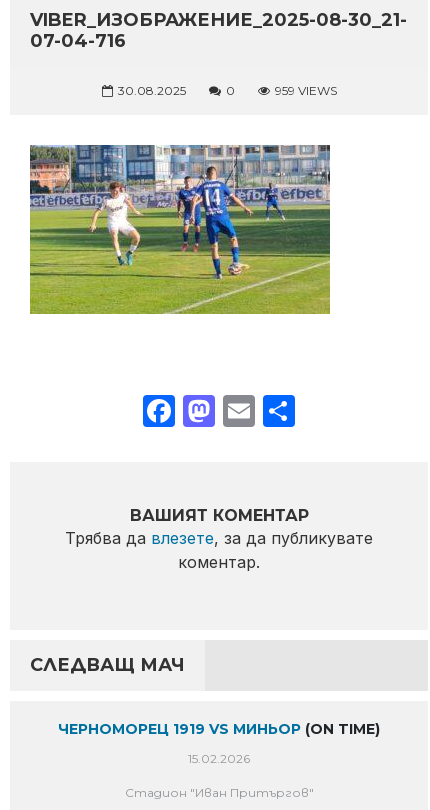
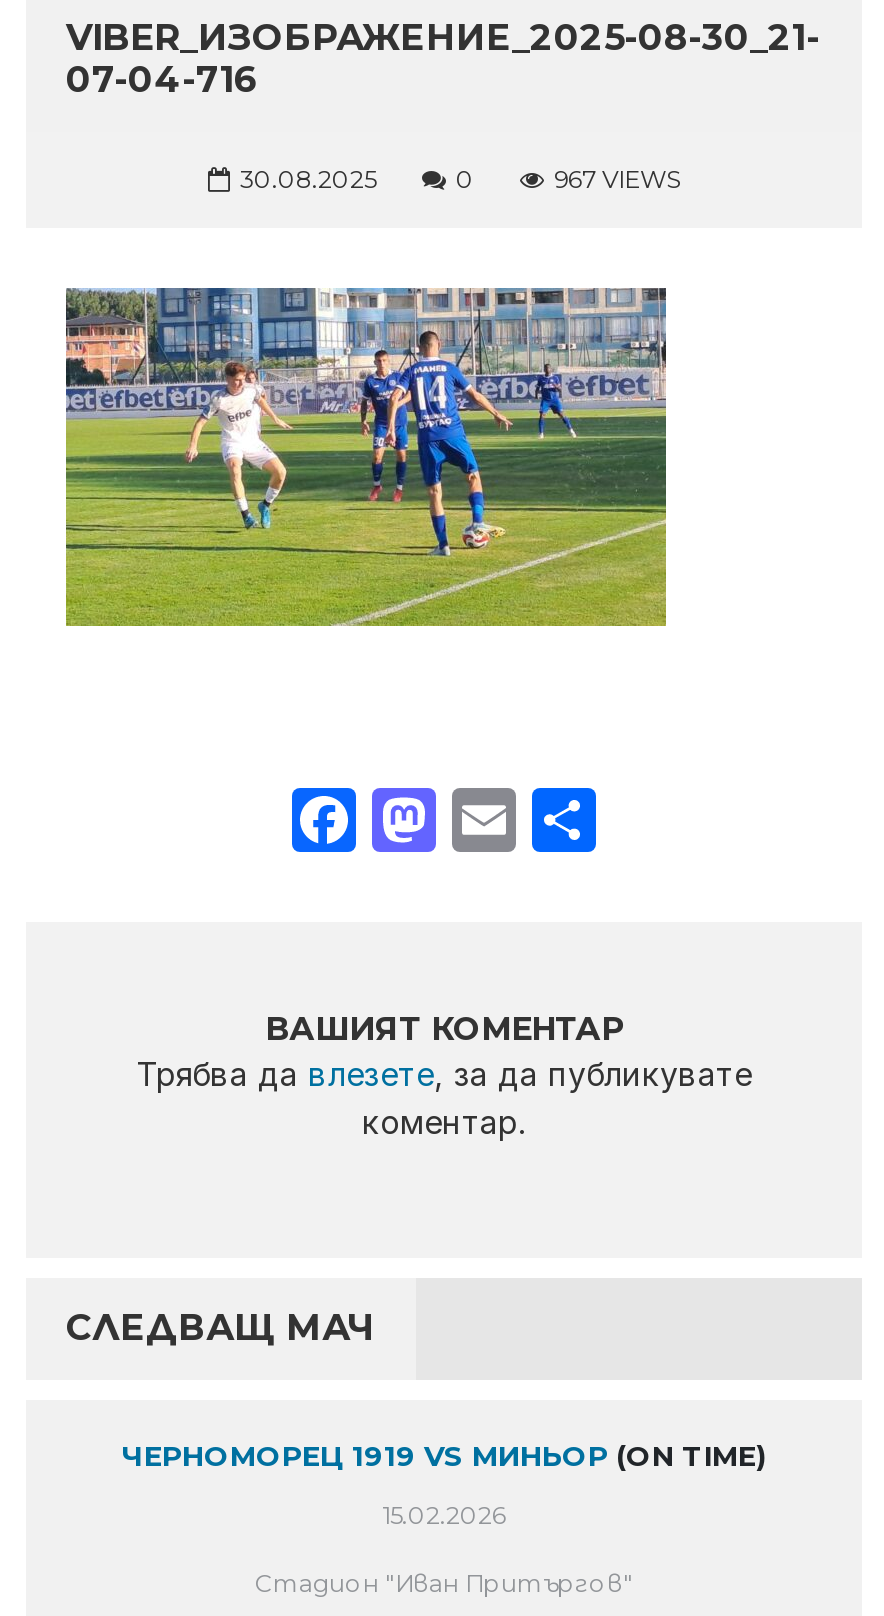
[274,83,336,98] 959 VIEWS -> [554,164,680,194] 967 VIEWS

